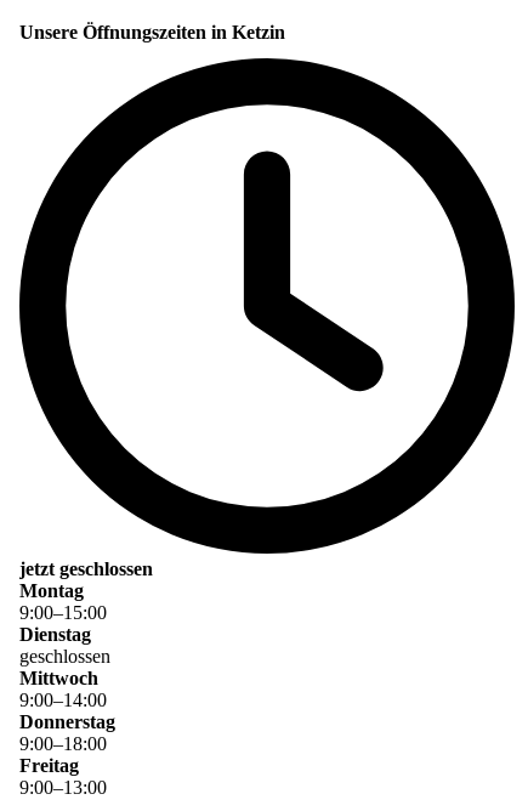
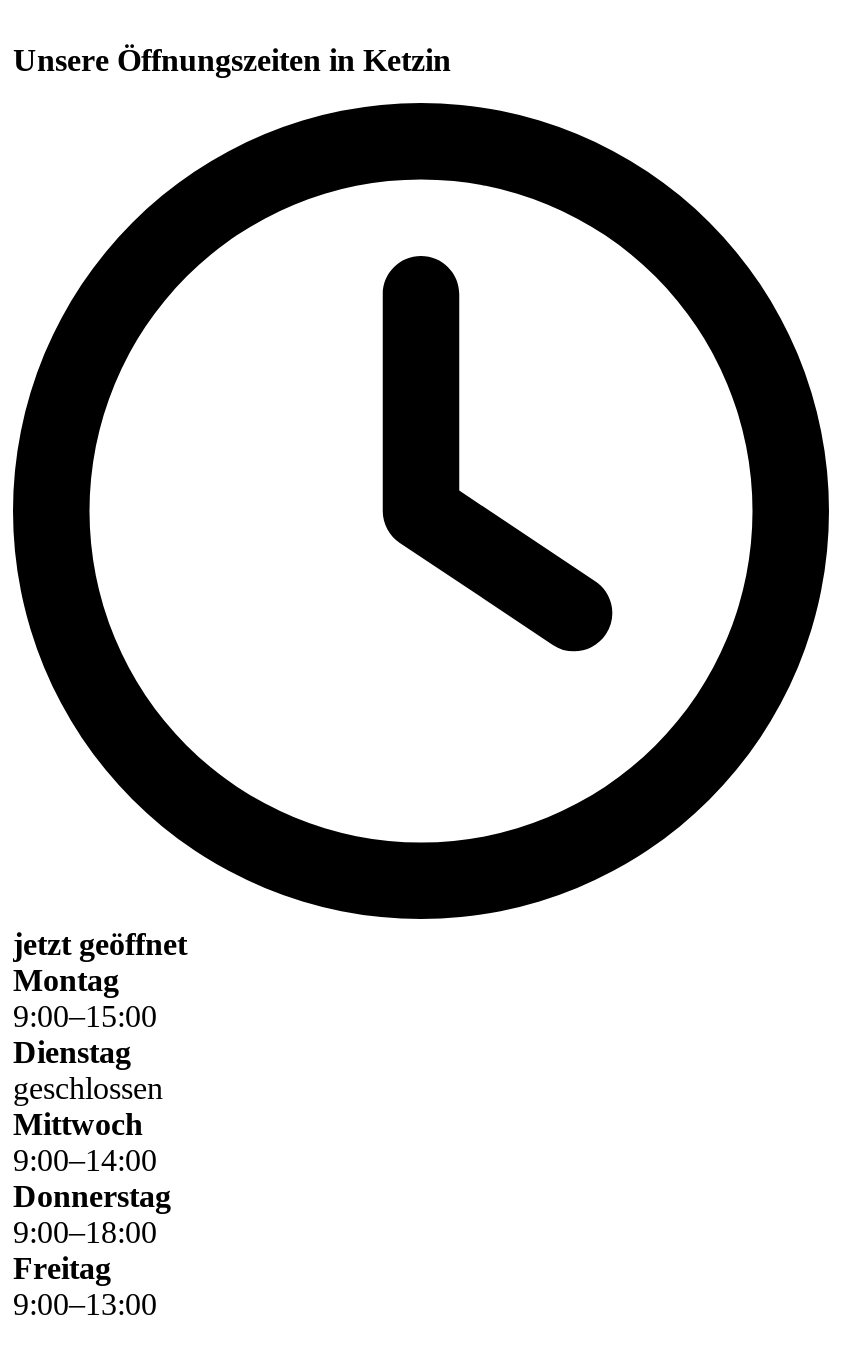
[19,558,153,579] jetzt geschlossen -> [13,926,187,960] jetzt geöffnet

